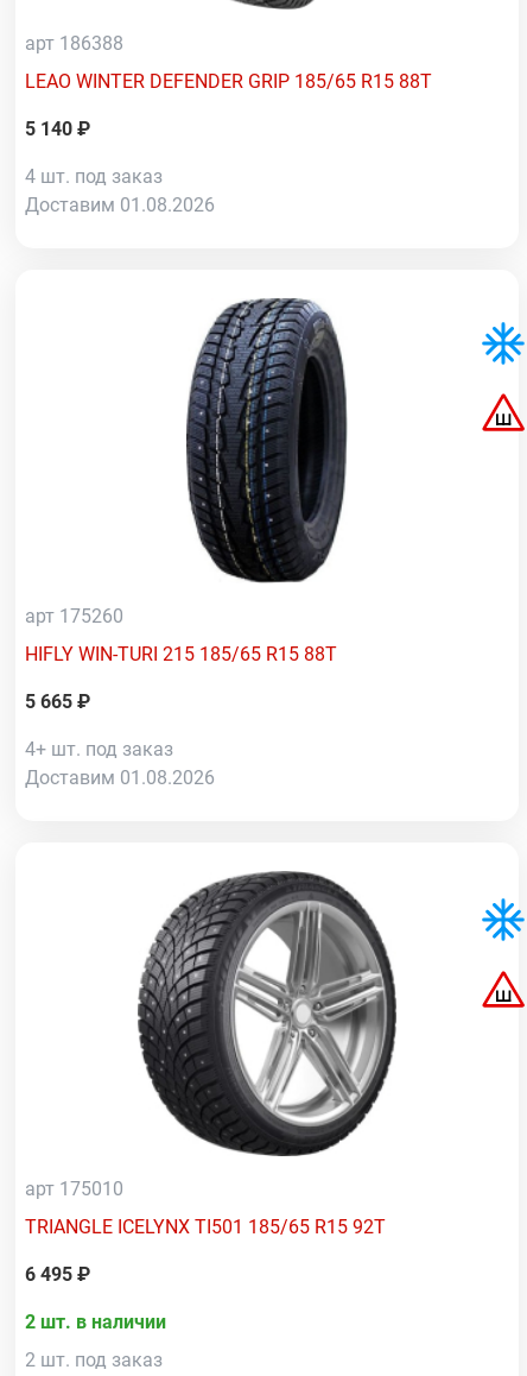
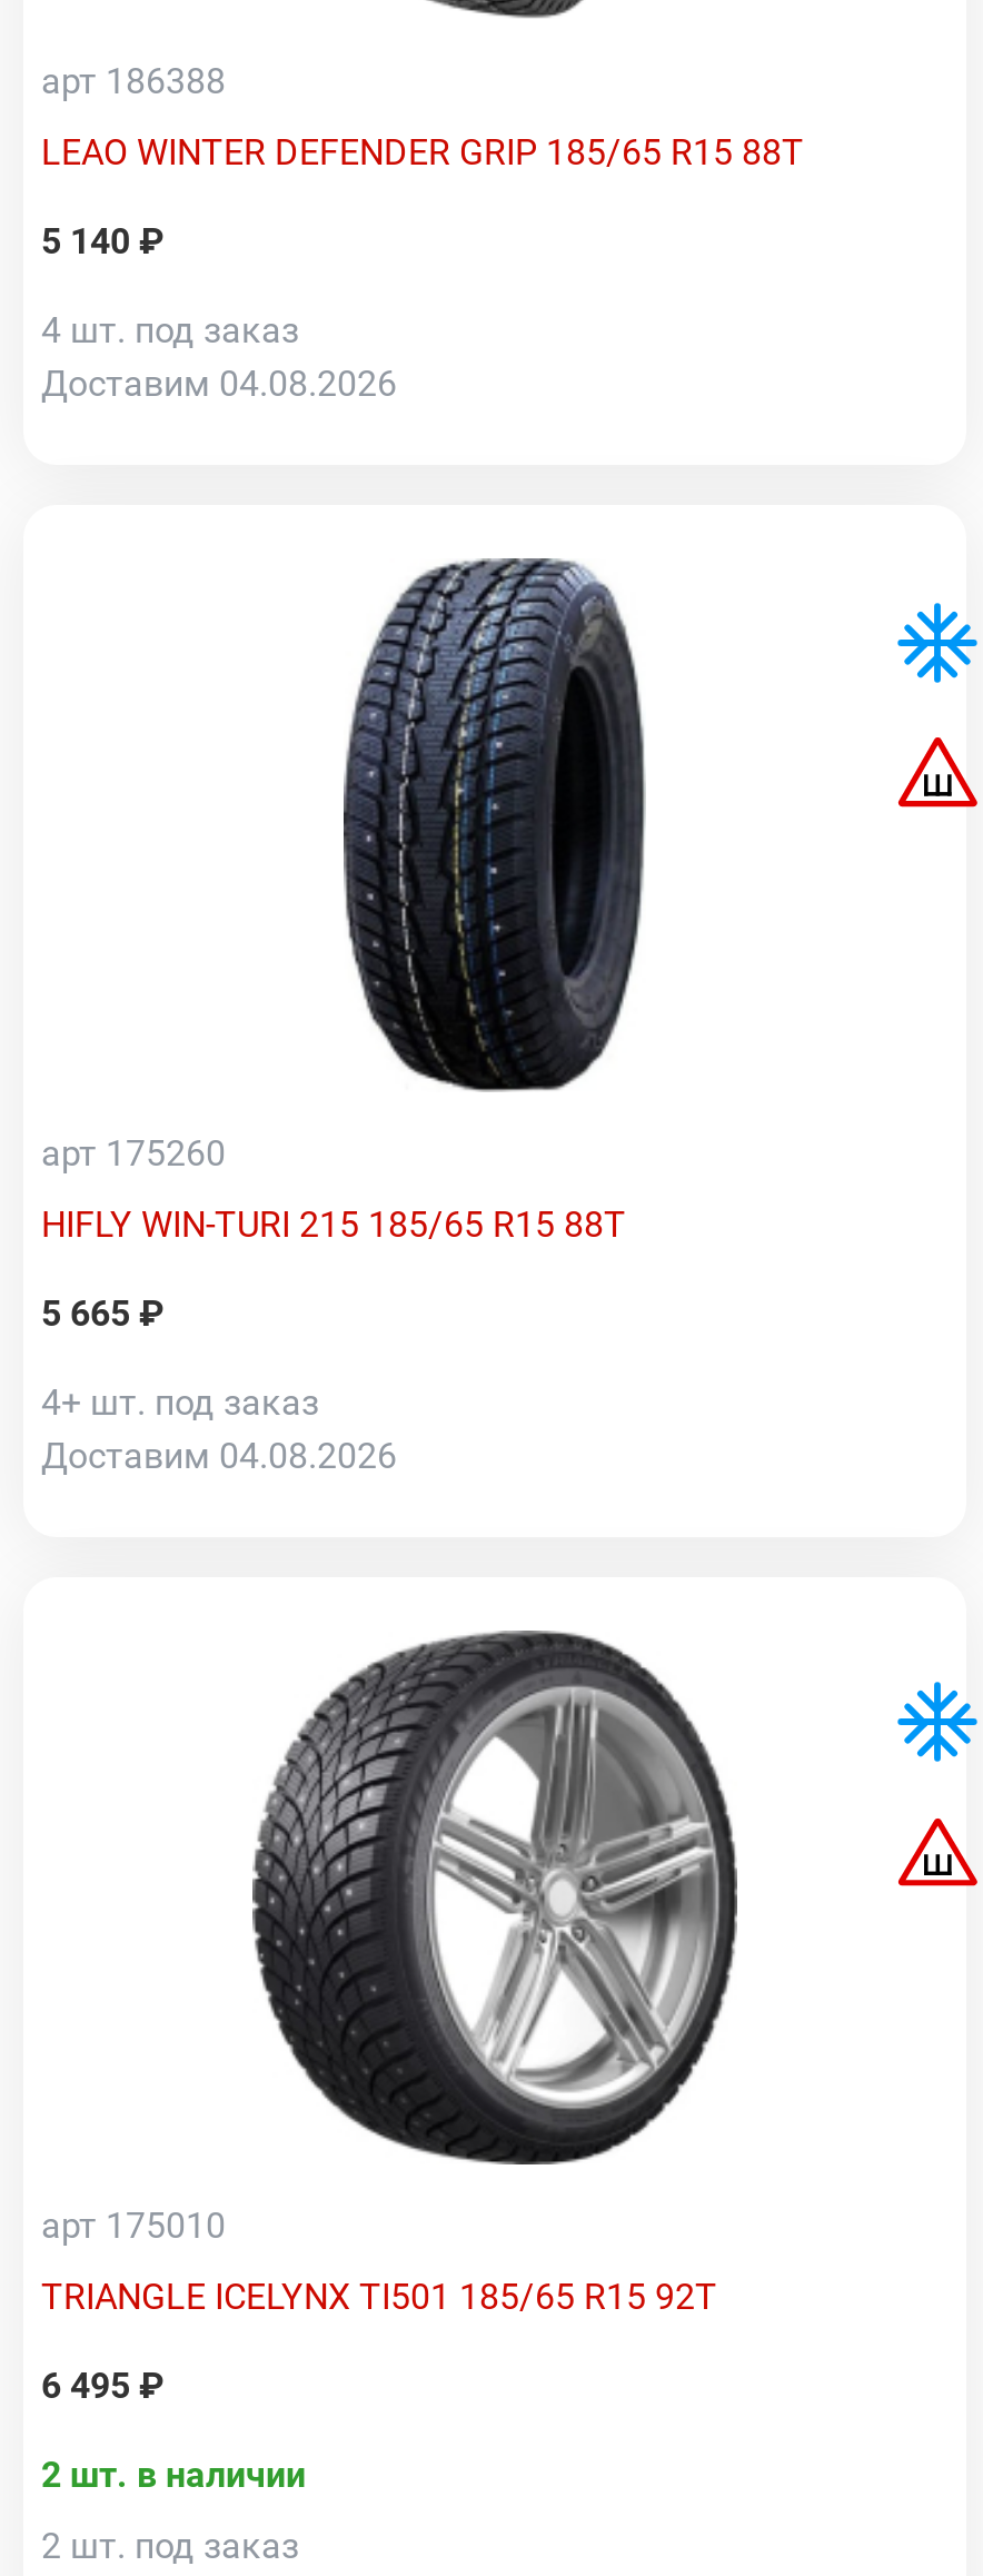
[25,194,215,216] Доставим 01.08.2026 -> [41,363,397,405] Доставим 04.08.2026
[25,766,215,789] Доставим 01.08.2026 -> [41,1435,397,1477] Доставим 04.08.2026

